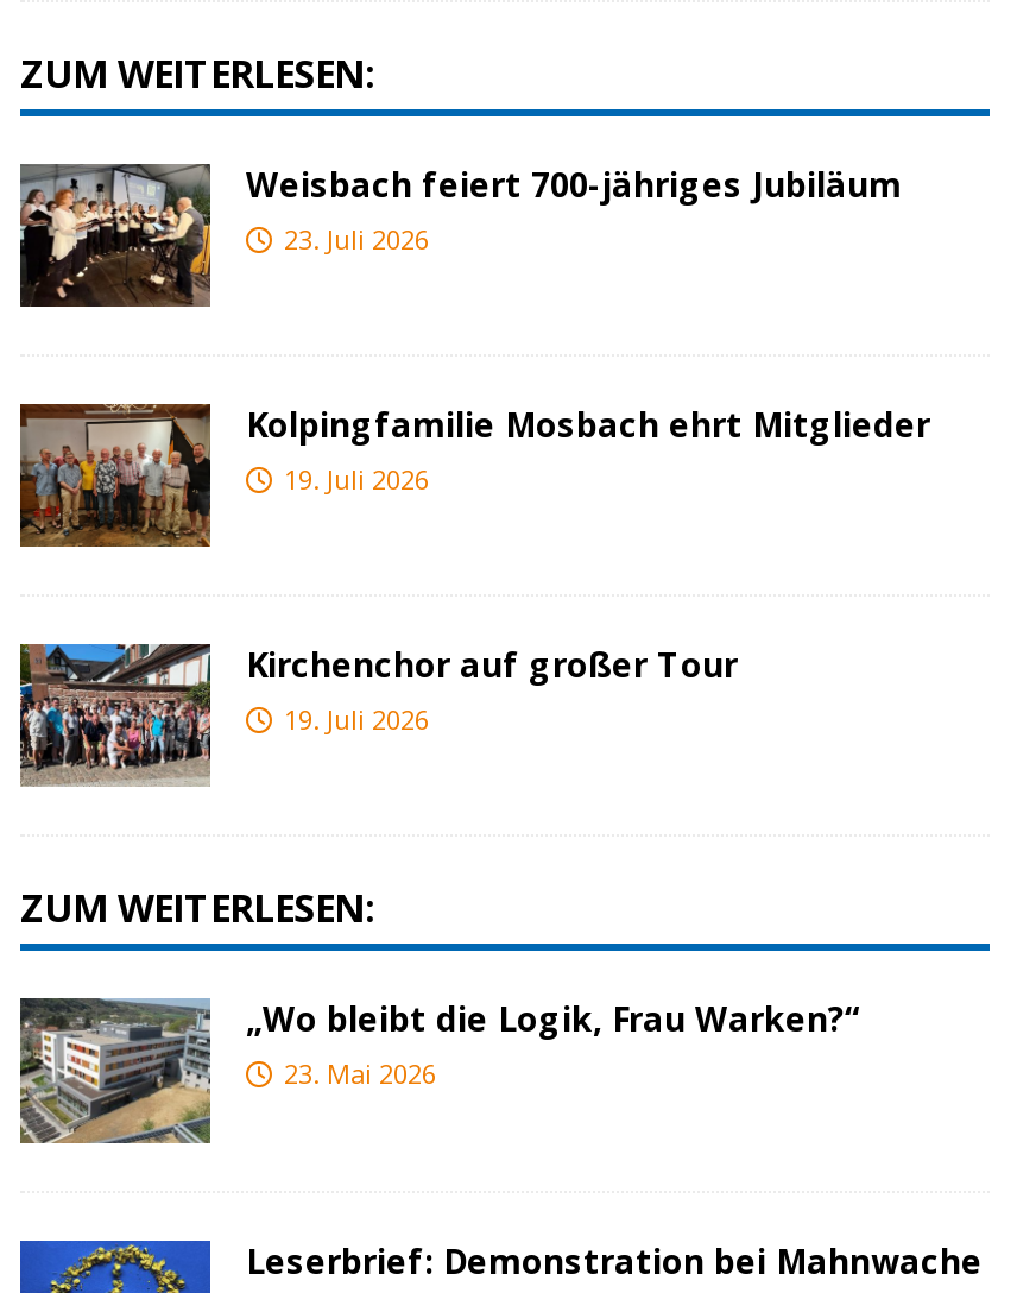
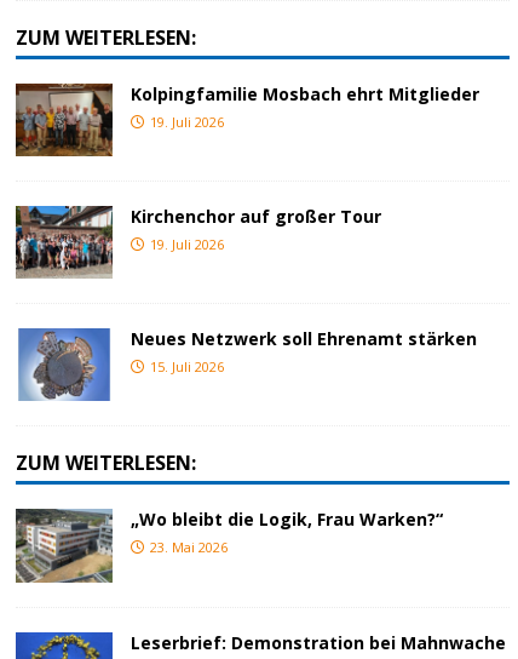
[18,162,902,307] [image] | Weisbach feiert 700-jähriges Jubiläum | 23. Juli 2026 -> none
moved [18,402,930,738] -> [15,82,479,253]: [image] | Kolpingfamilie Mosbach ehrt Mitglieder | 19. Juli 2026 | Kirchenchor auf großer Tour | 19. Juli 2026
none -> [16,327,477,402] [image] | Neues Netzwerk soll Ehrenamt stärken | 15. Juli 2026

